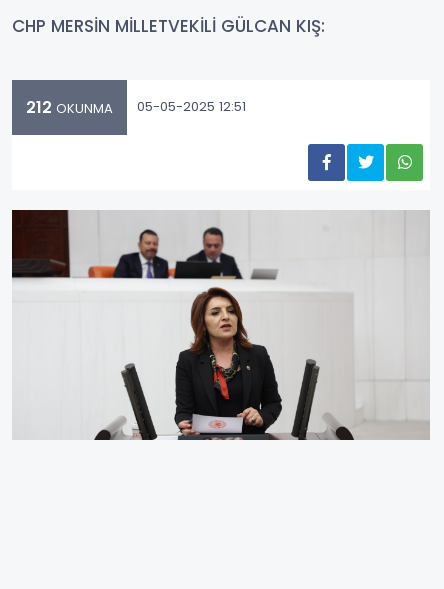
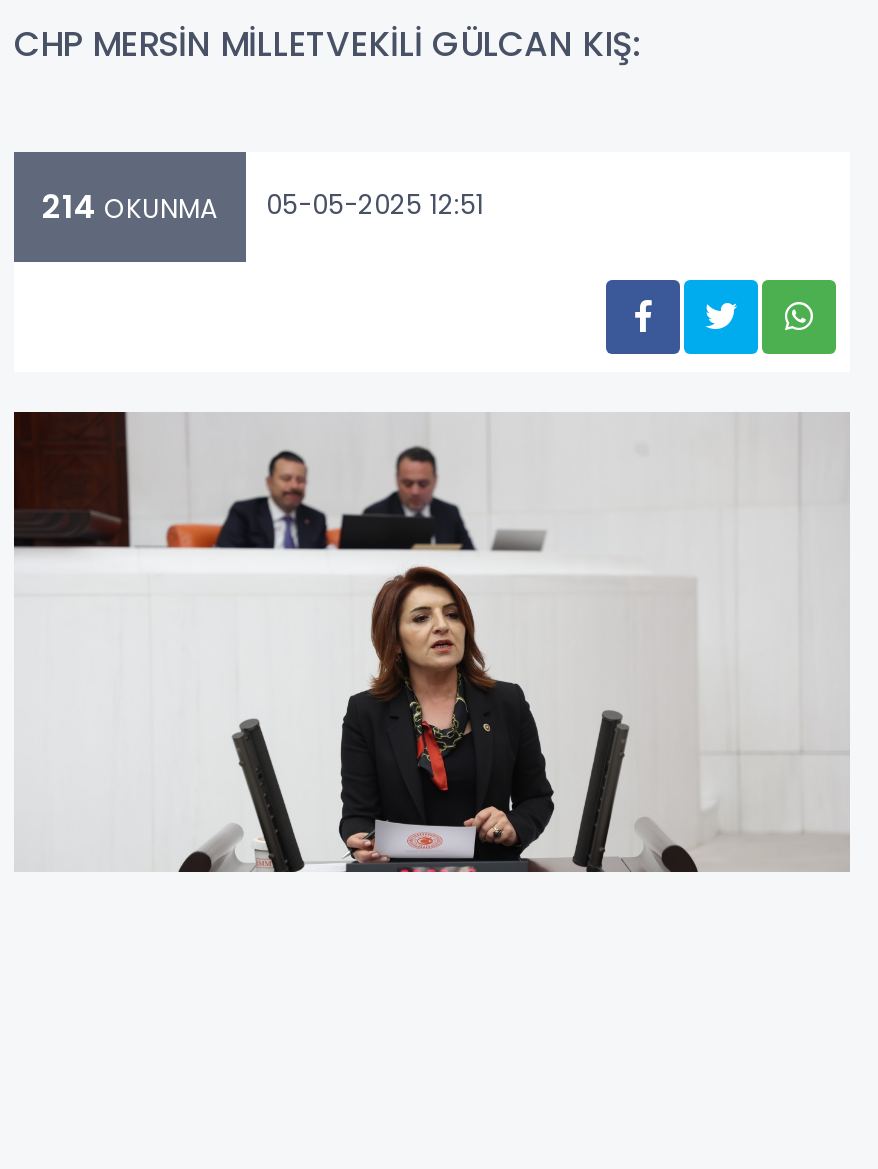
[26,96,246,119] 212 OKUNMA 05-05-2025 12:51 -> [42,184,484,230] 214 OKUNMA 05-05-2025 12:51

